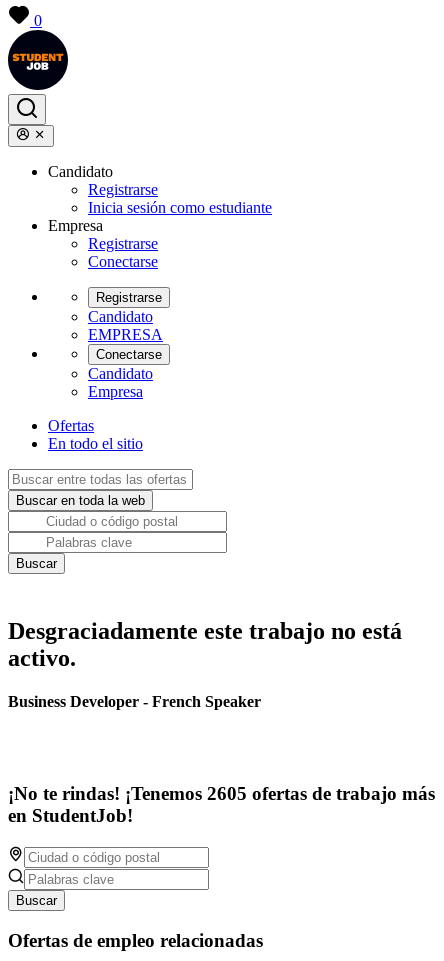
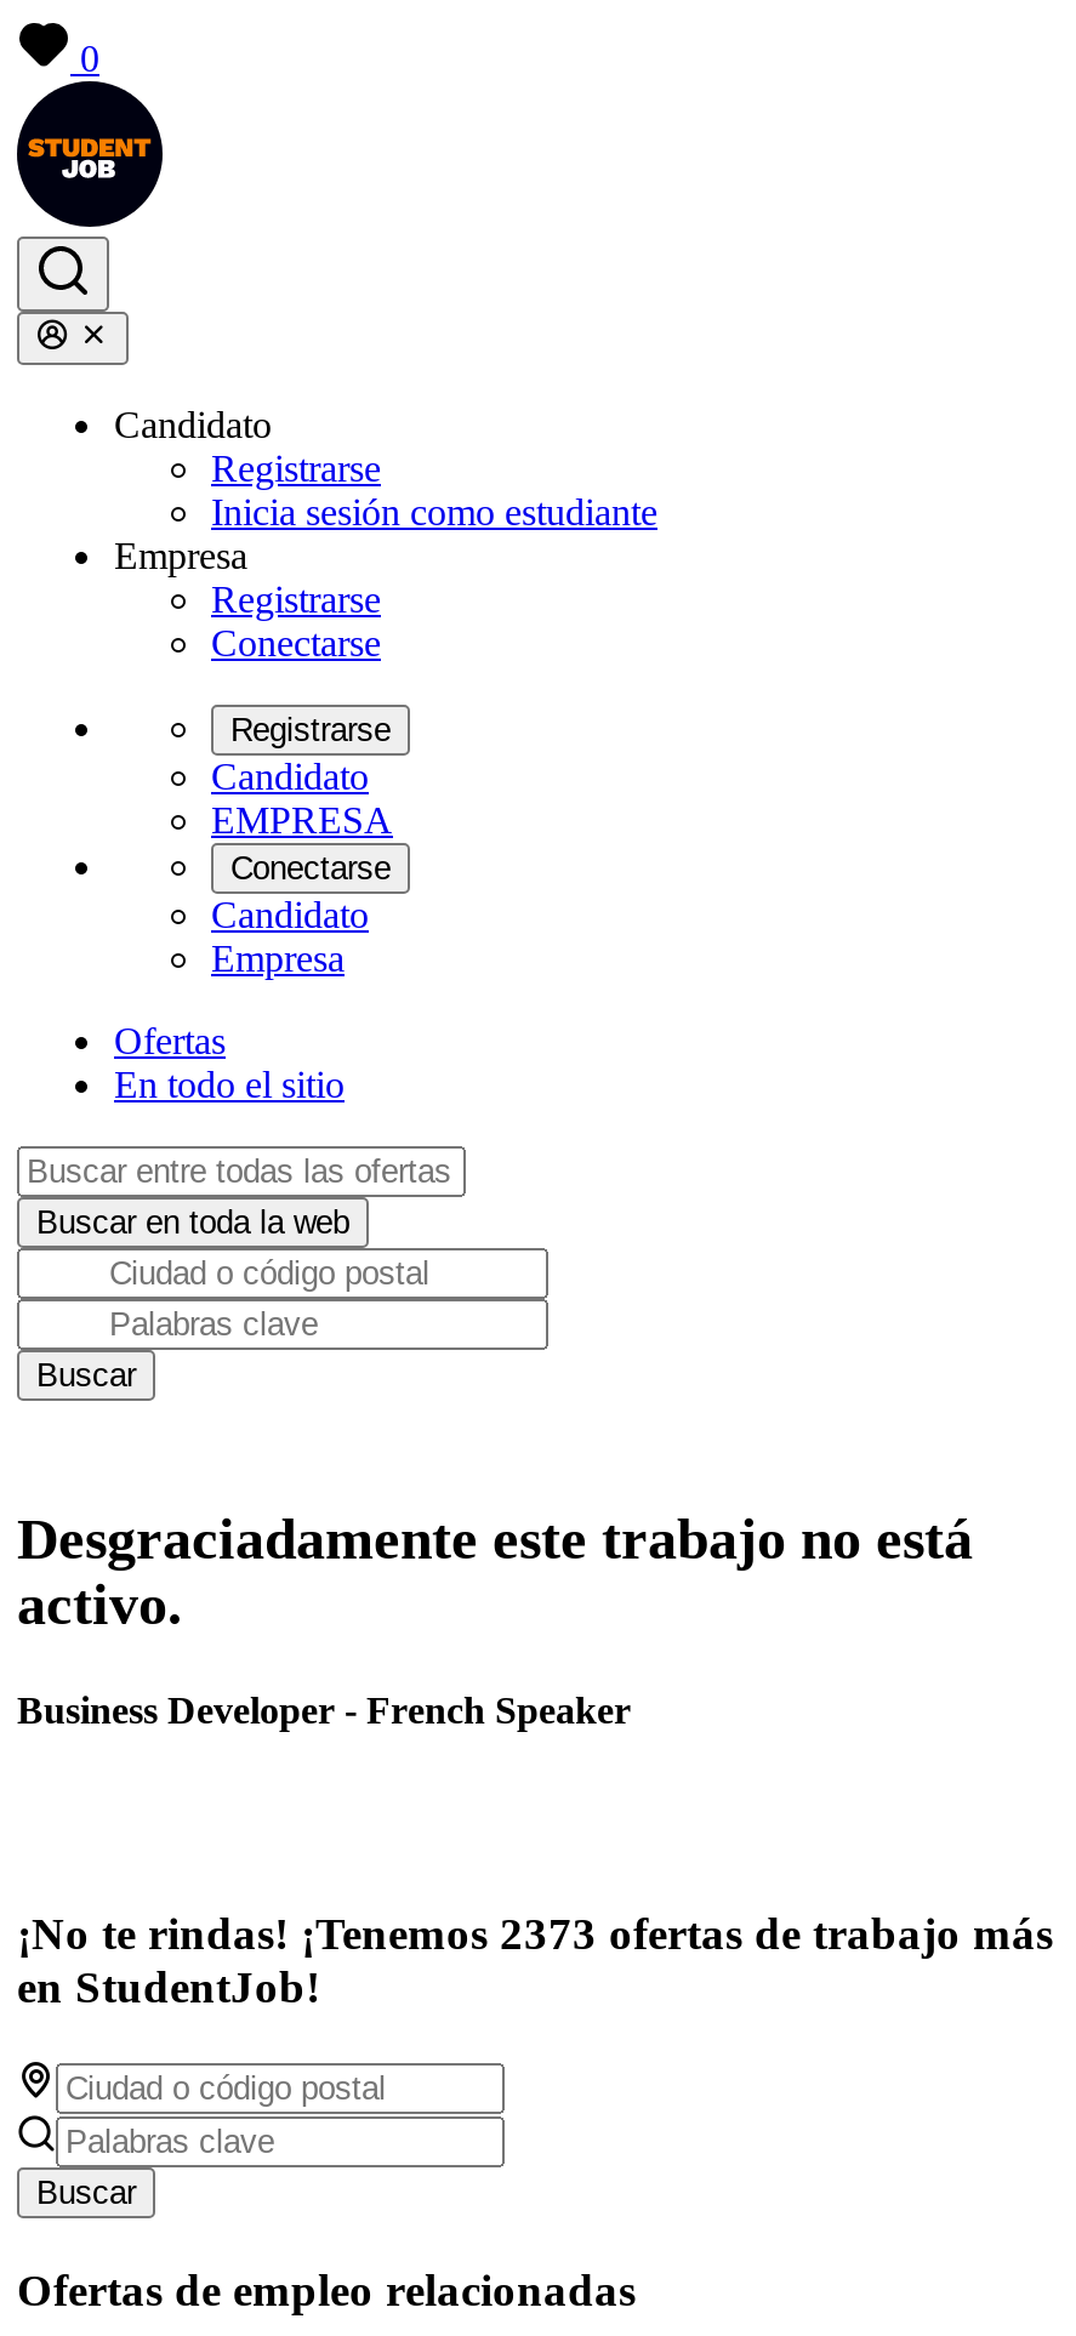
[8,783,435,804] ¡No te rindas! ¡Tenemos 2605 ofertas de trabajo más -> [17,1908,1053,1959] ¡No te rindas! ¡Tenemos 2373 ofertas de trabajo más

